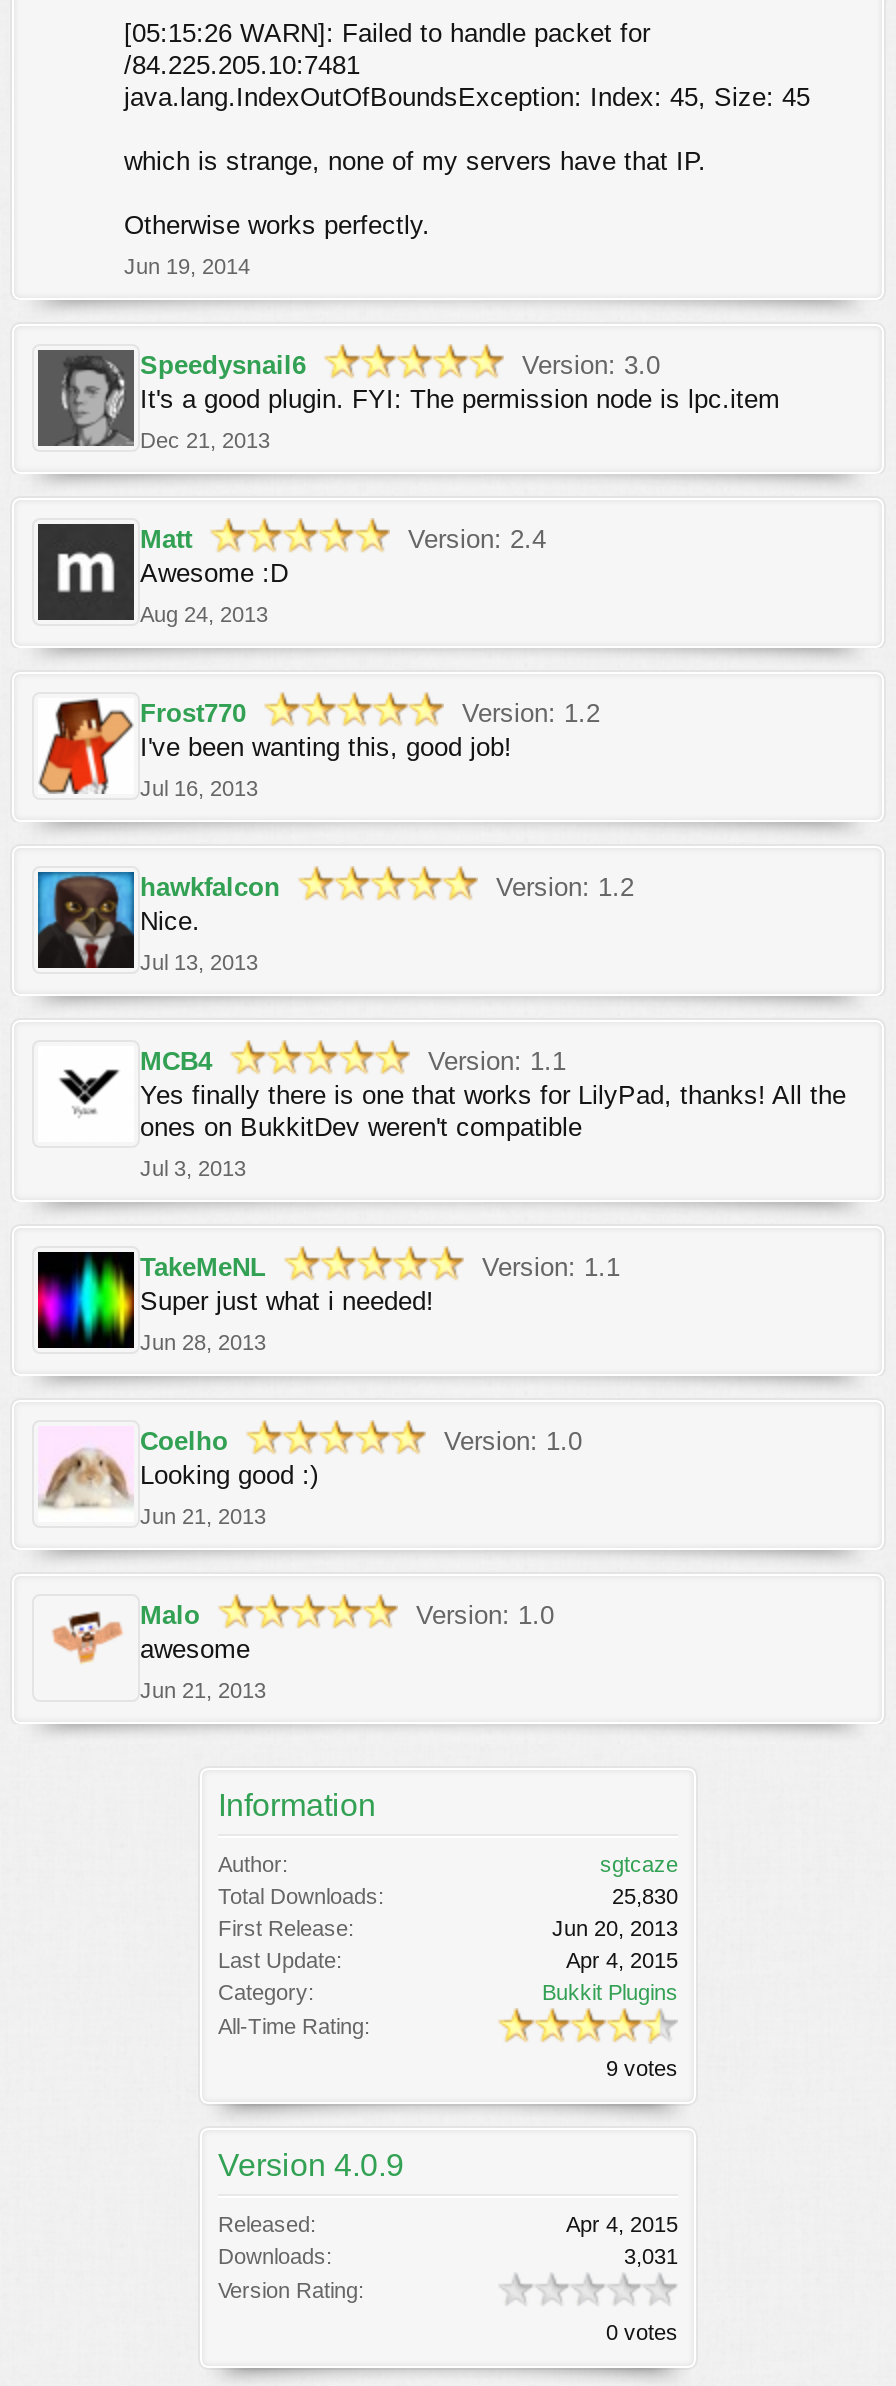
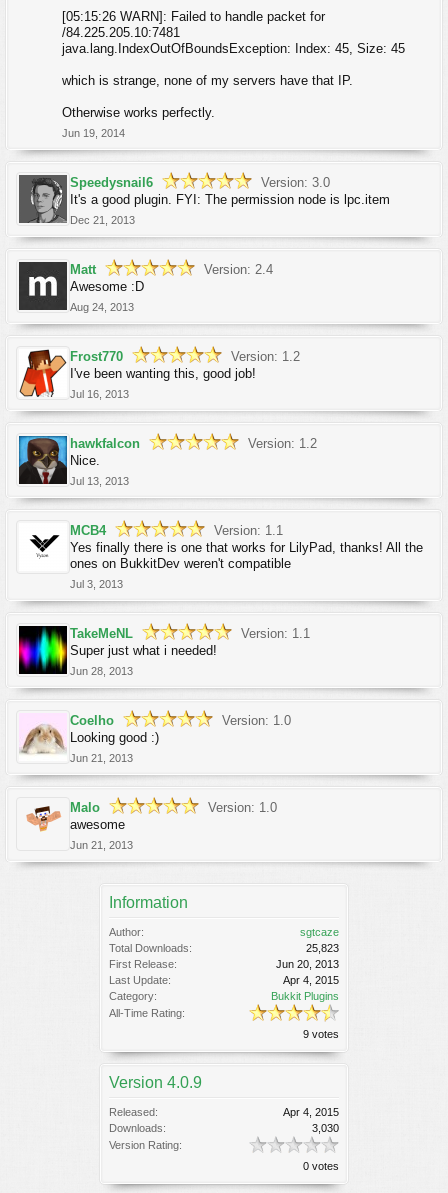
[612,1884,678,1908] 25,830 -> [306,942,339,954] 25,823
[624,2244,678,2268] 3,031 -> [312,1122,339,1134] 3,030

